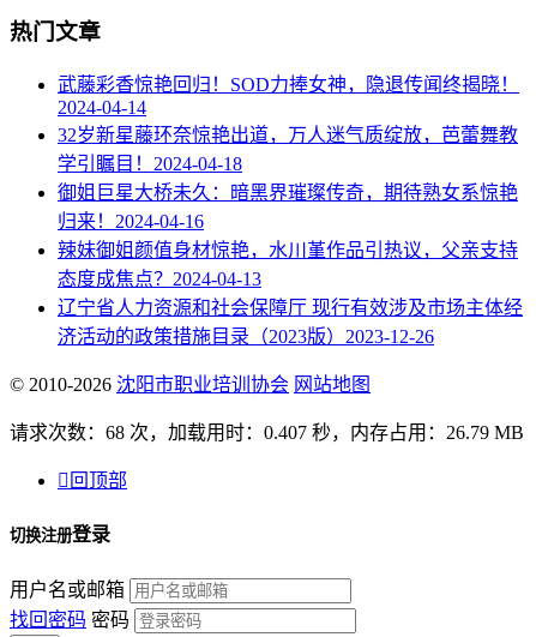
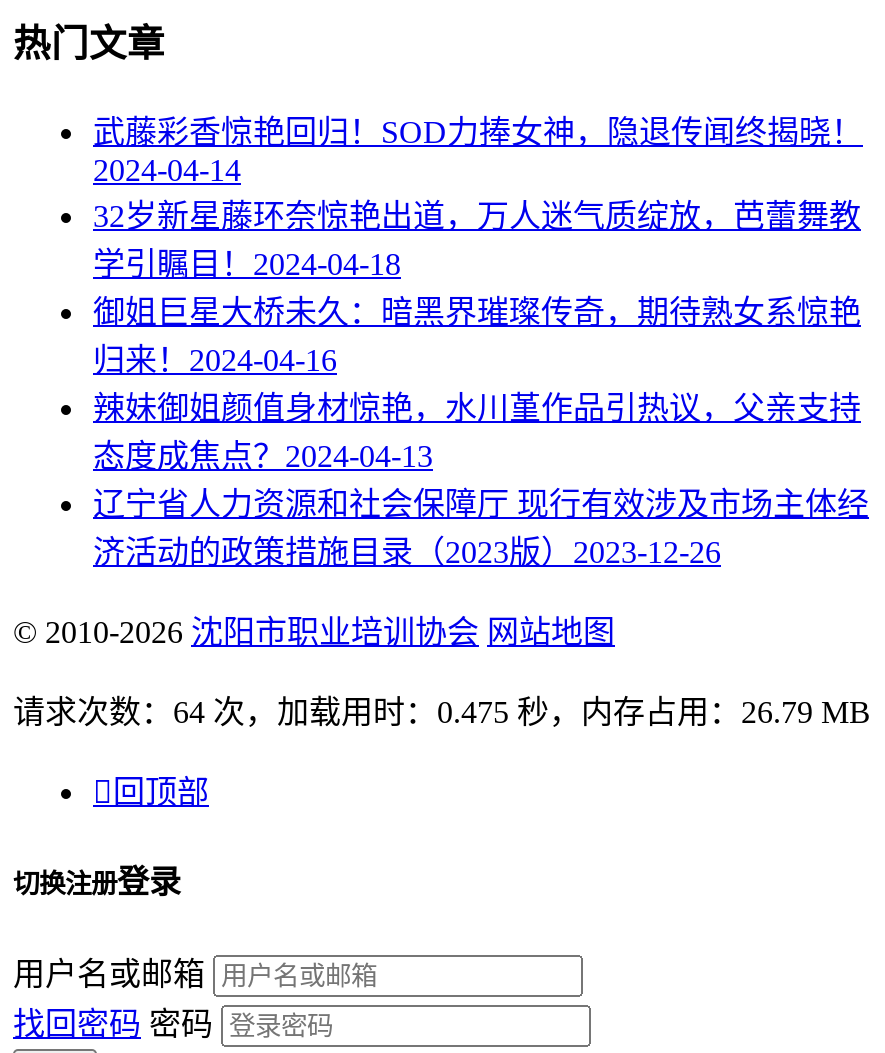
[10,422,524,443] 请求次数：68 次，加载用时：0.407 秒，内存占用：26.79 MB -> [13,695,871,729] 请求次数：64 次，加载用时：0.475 秒，内存占用：26.79 MB

